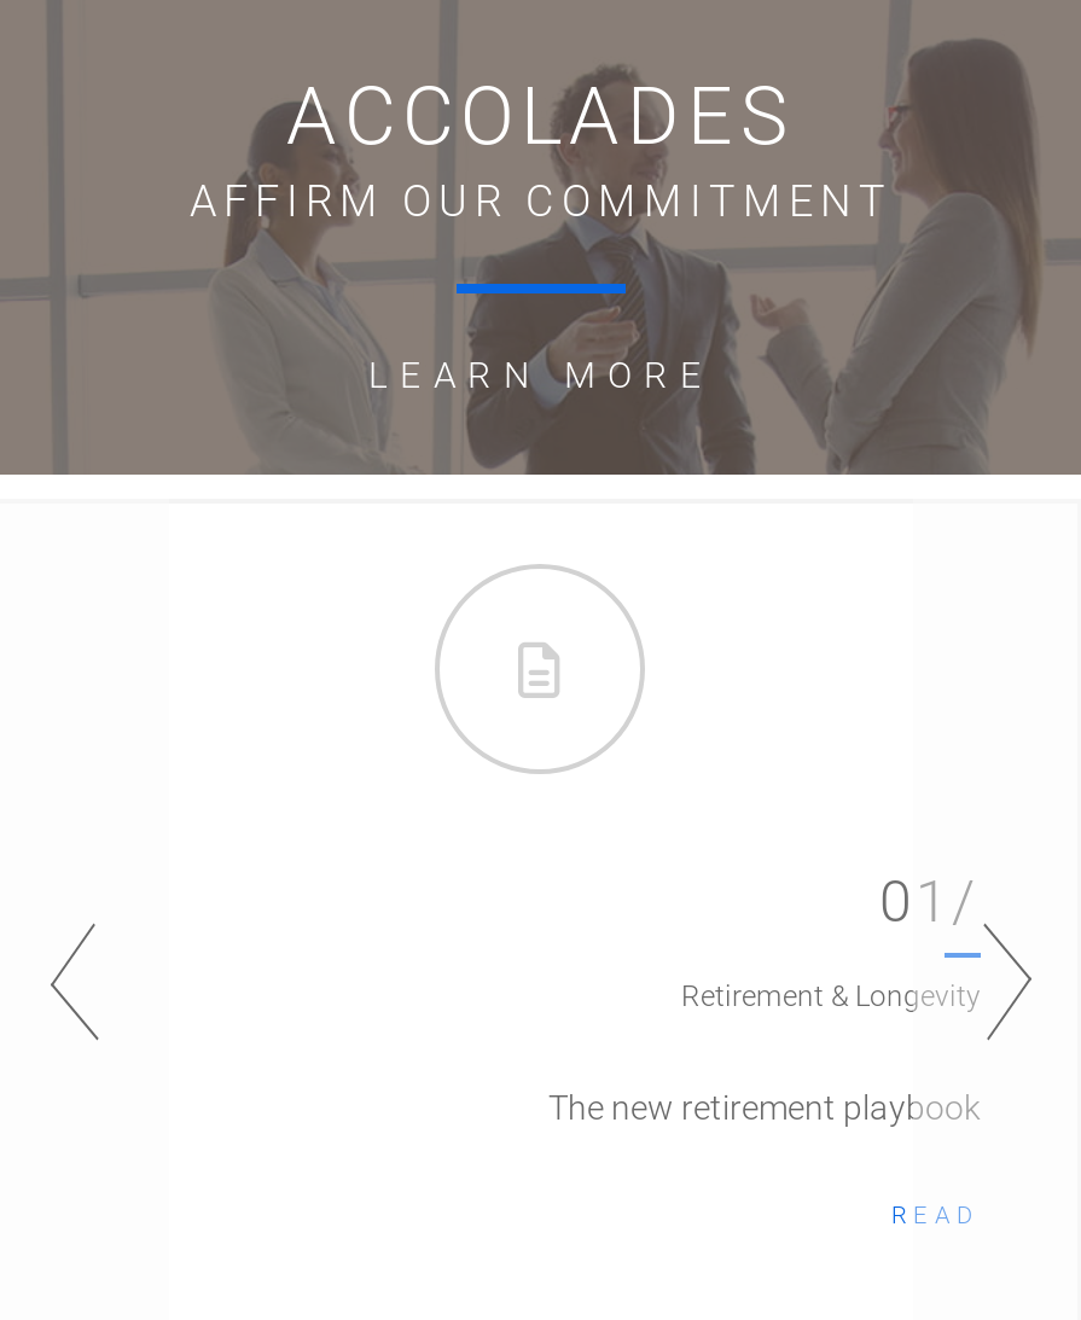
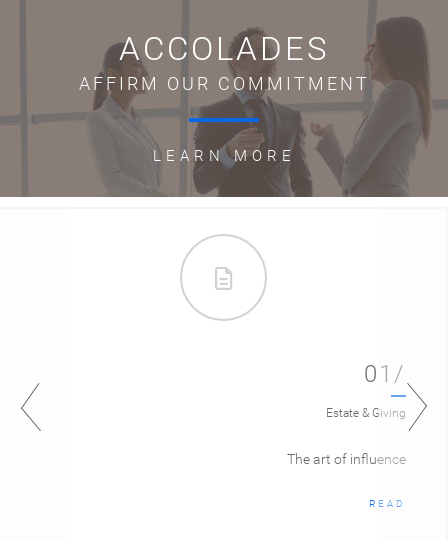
[681,979,981,1013] Retirement & Longevity -> [326,406,406,420] Estate & Giving
[548,1088,981,1127] The new retirement playbook -> [287,451,406,467] The art of influence

